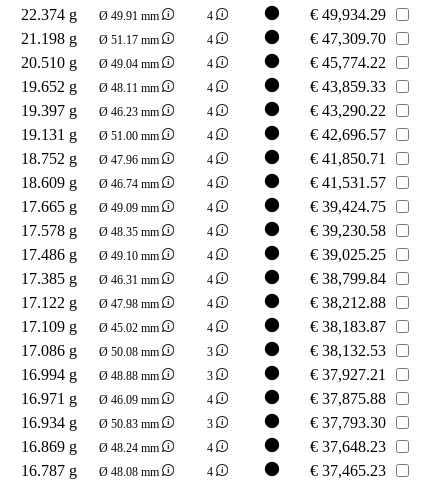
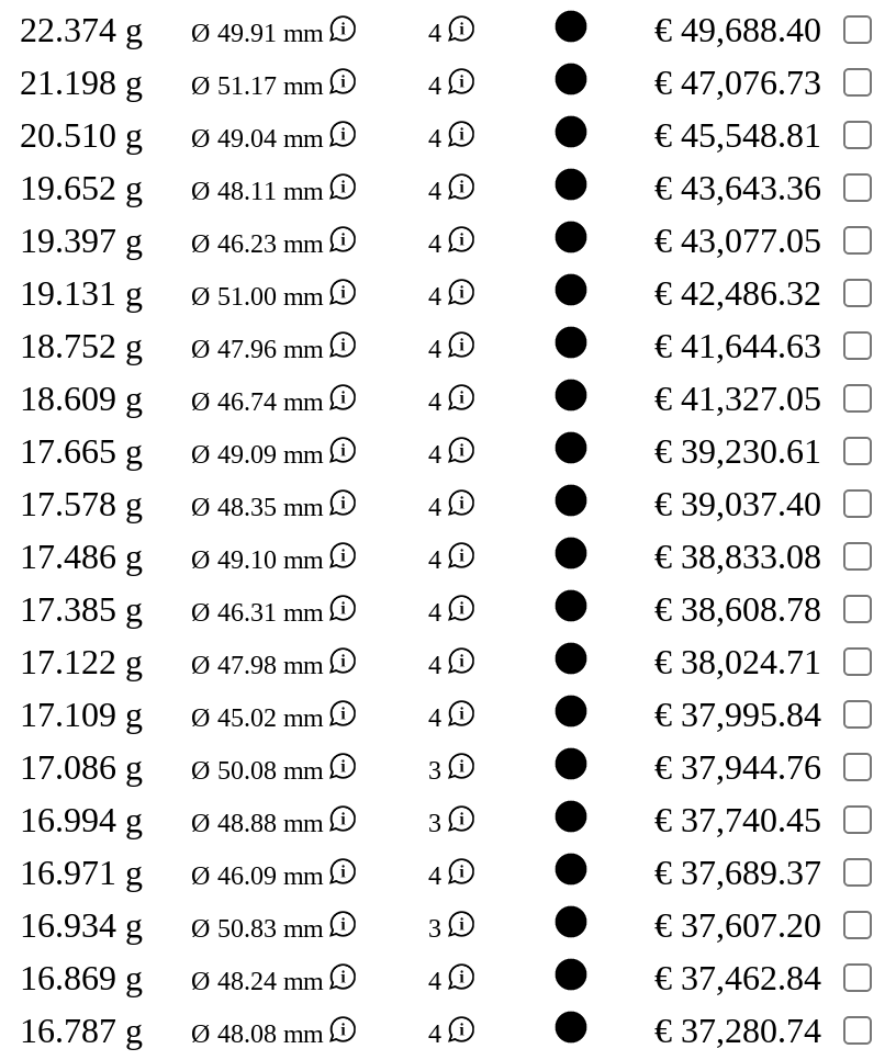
[310,6,386,23] €49,934.29 -> [654,11,821,48] €49,688.40
[310,30,386,47] €47,309.70 -> [654,63,821,101] €47,076.73
[310,54,386,71] €45,774.22 -> [654,116,821,153] €45,548.81
[310,78,386,95] €43,859.33 -> [654,169,821,206] €43,643.36
[310,102,386,119] €43,290.22 -> [654,221,821,259] €43,077.05
[310,126,386,143] €42,696.57 -> [654,274,821,311] €42,486.32
[310,150,386,167] €41,850.71 -> [654,327,821,364] €41,644.63
[310,174,386,191] €41,531.57 -> [654,379,821,417] €41,327.05
[310,198,386,215] €39,424.75 -> [654,432,821,469] €39,230.61
[310,222,386,239] €39,230.58 -> [654,485,821,522] €39,037.40
[310,246,386,263] €39,025.25 -> [654,537,821,575] €38,833.08
[310,270,386,287] €38,799.84 -> [654,590,821,627] €38,608.78
[310,294,386,311] €38,212.88 -> [654,643,821,680] €38,024.71
[310,318,386,335] €38,183.87 -> [654,695,821,733] €37,995.84
[310,342,386,359] €38,132.53 -> [654,748,821,785] €37,944.76
[310,366,386,383] €37,927.21 -> [654,801,821,838] €37,740.45
[310,390,386,407] €37,875.88 -> [654,853,821,891] €37,689.37
[310,414,386,431] €37,793.30 -> [654,906,821,943] €37,607.20
[310,438,386,455] €37,648.23 -> [654,959,821,996] €37,462.84
[310,462,386,479] €37,465.23 -> [654,1011,821,1049] €37,280.74

